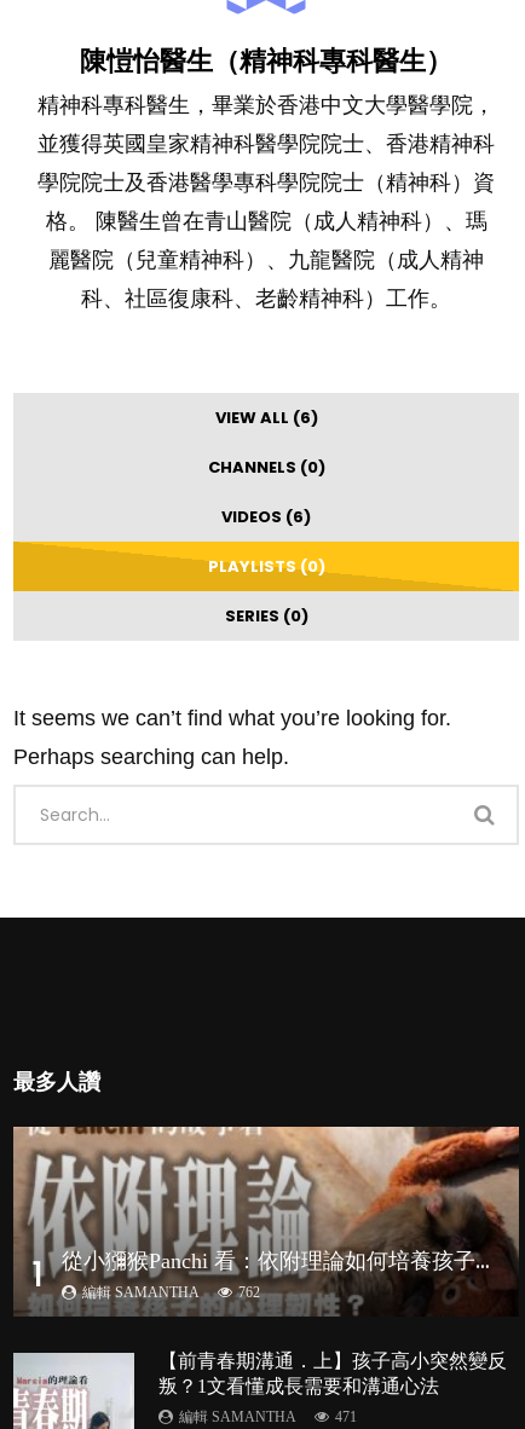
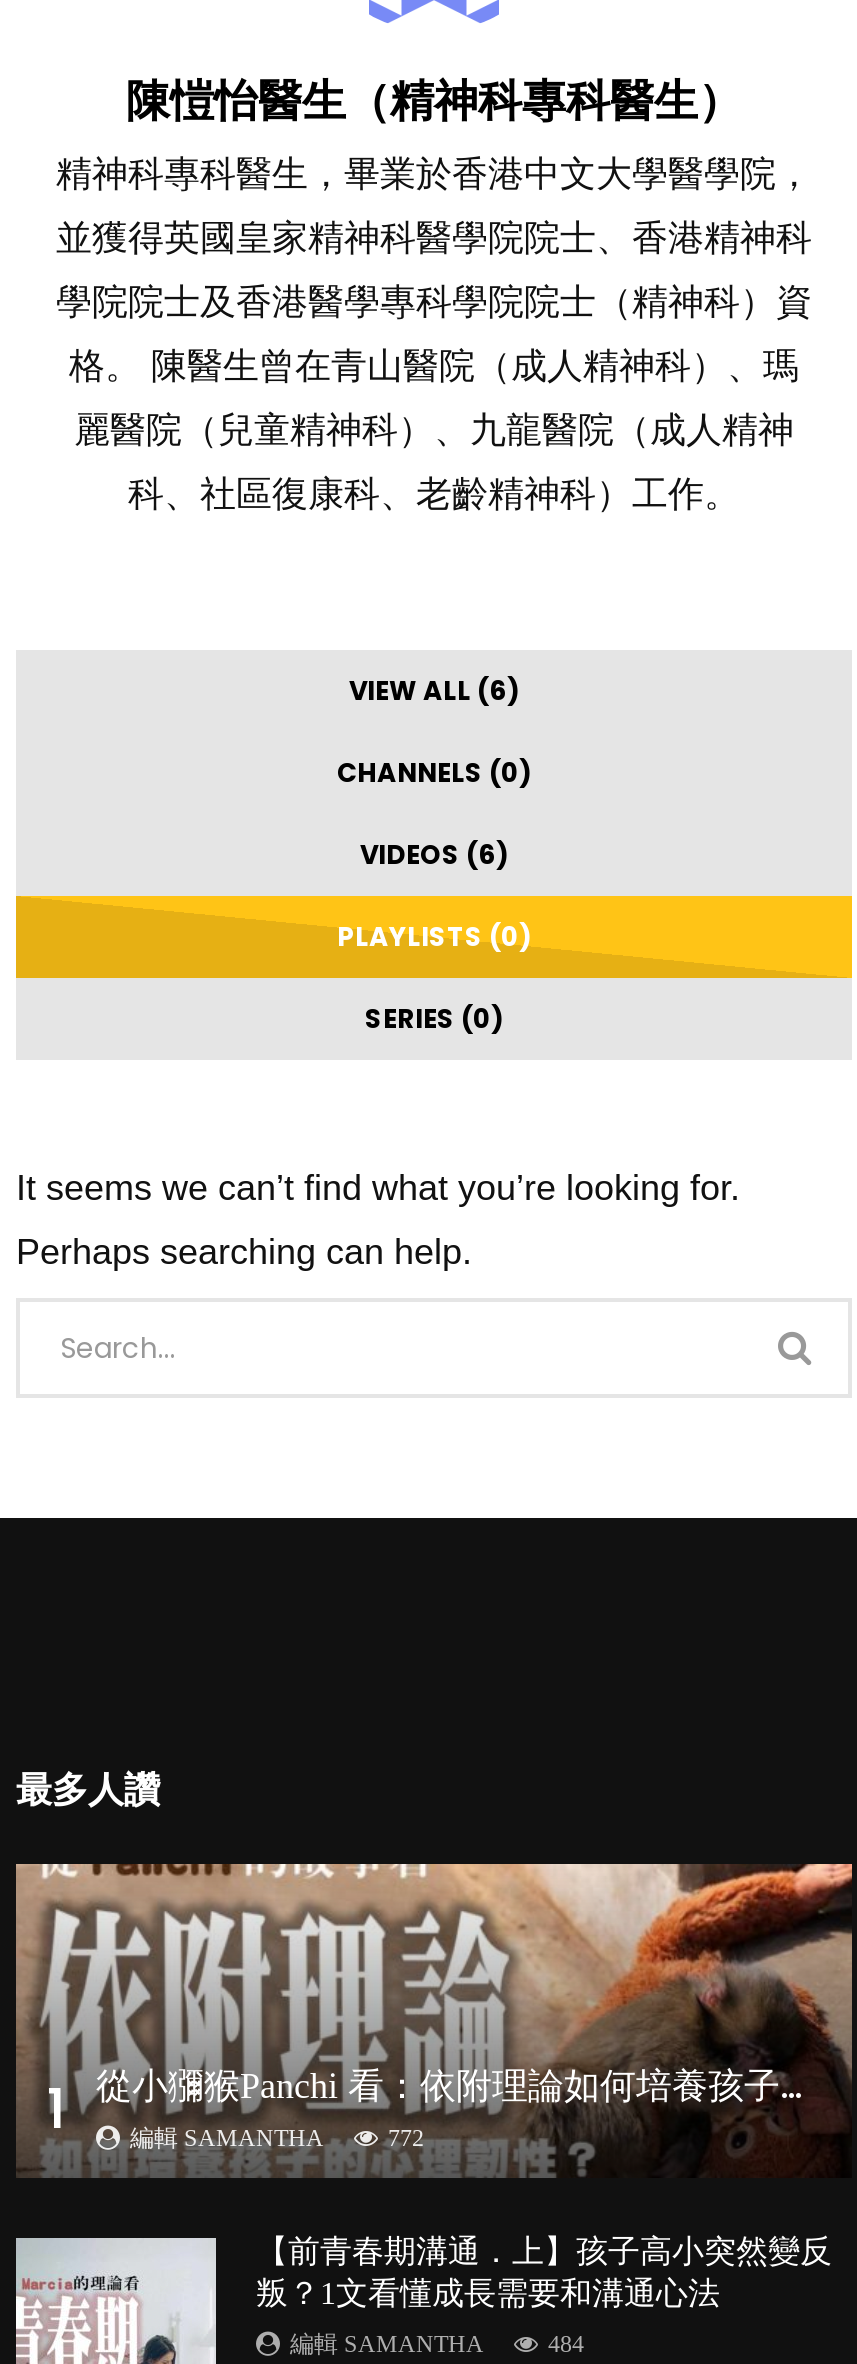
[238,1284,260,1301] 762 -> [388,2124,424,2152] 772
[335,1408,357,1425] 471 -> [548,2330,584,2358] 484

